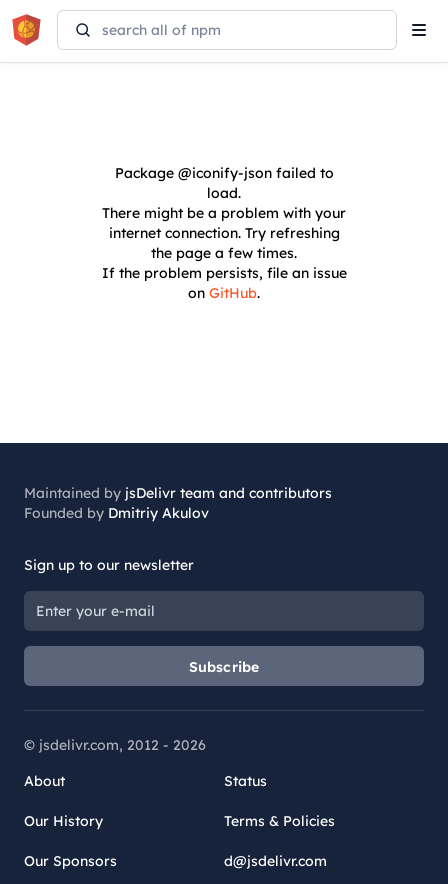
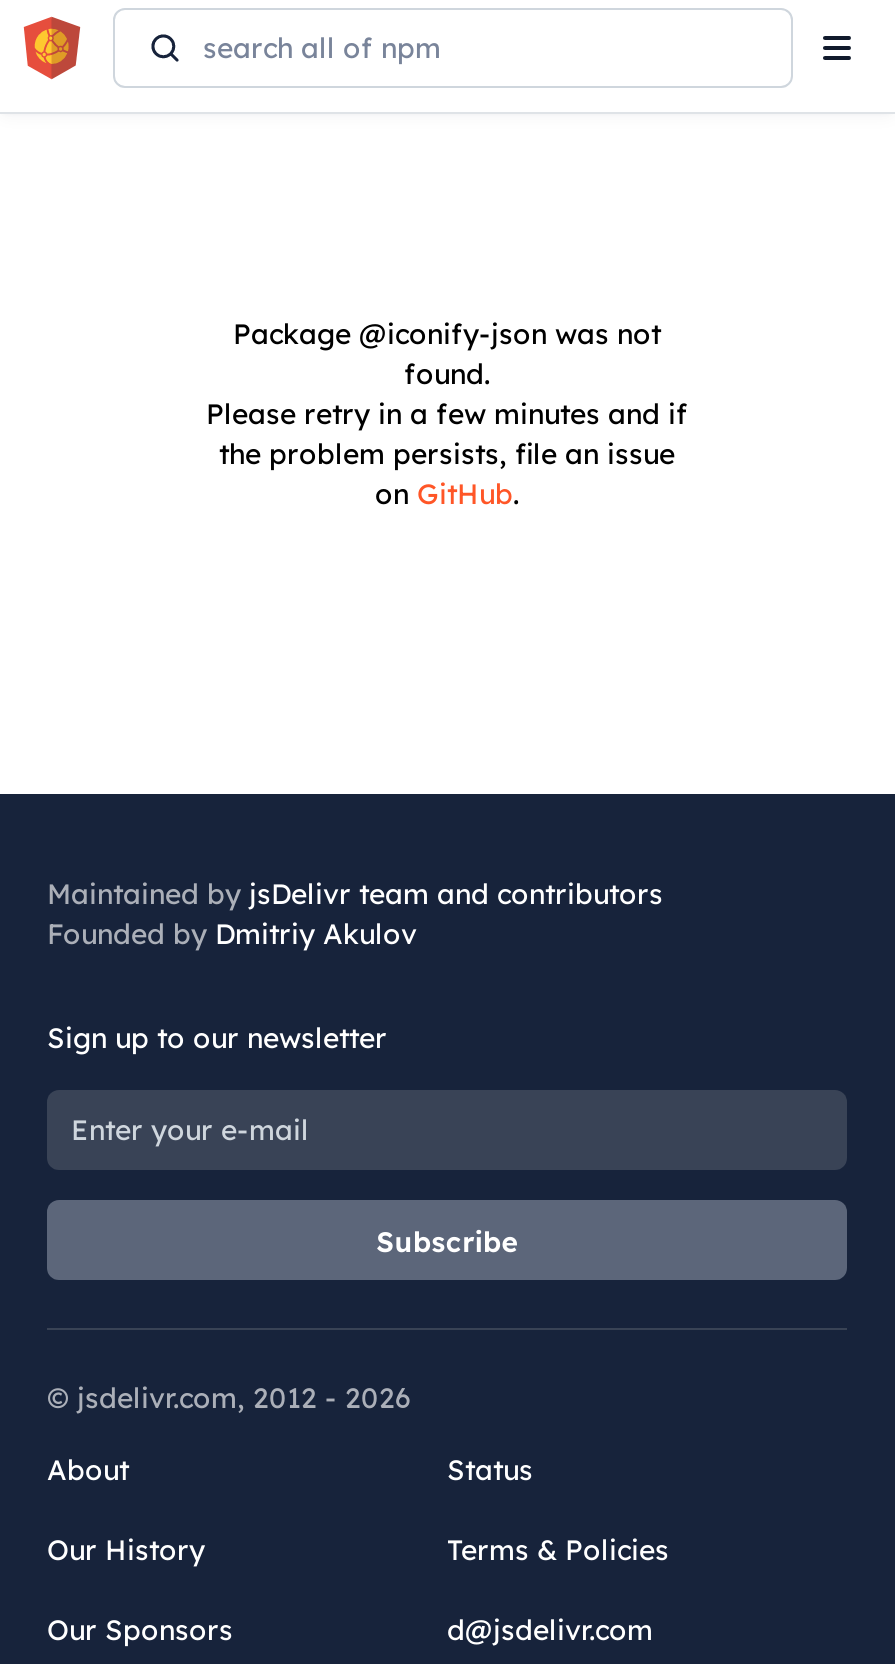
[101,164,346,282] Package @iconify-json failed to | load. | There might be a problem with your | internet connection. Try refreshing | the page a few times. | If the problem persists, file an issue -> [206,316,688,472] Package @iconify-json was not | found. | Please retry in a few minutes and if | the problem persists, file an issue

